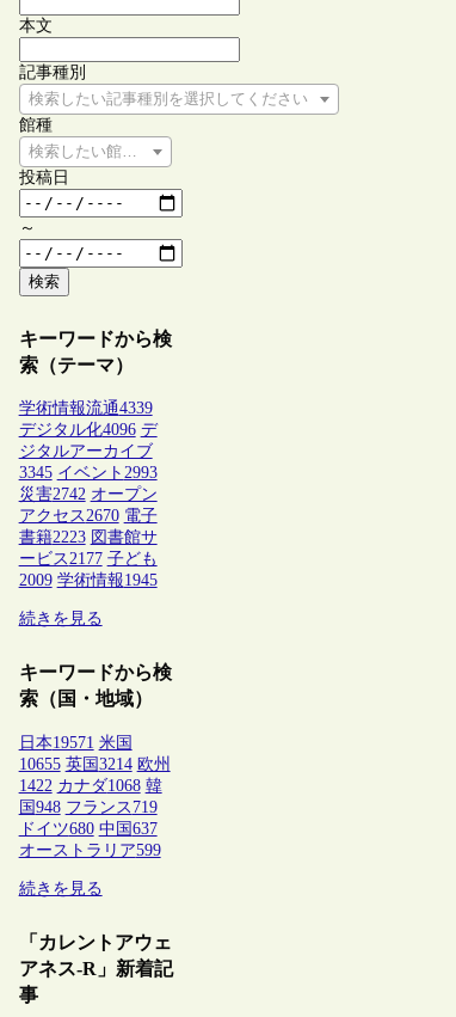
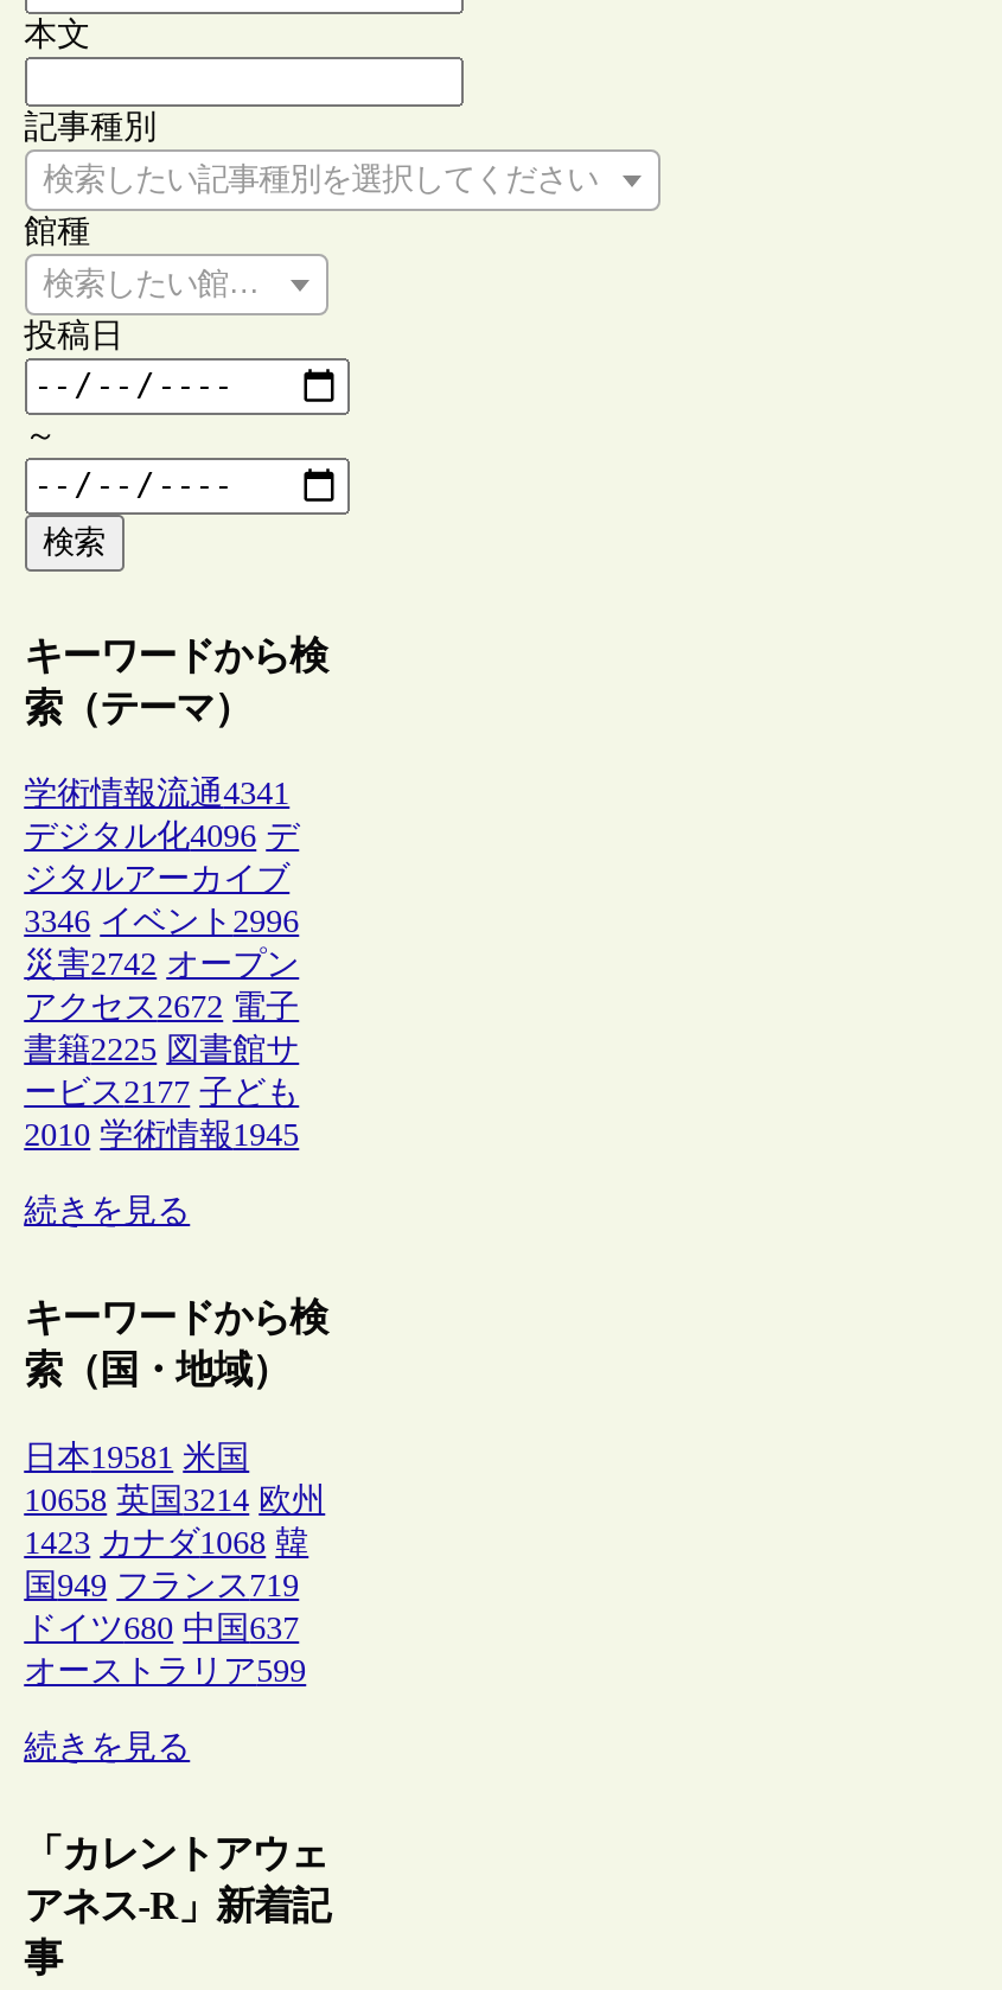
[19,399,152,417] 学術情報流通4339 -> [24,776,290,812] 学術情報流通4341
[19,464,157,482] 3345 イベント2993 -> [24,904,299,940] 3346 イベント2996
[19,507,157,525] アクセス2670 電子 -> [24,990,299,1025] アクセス2672 電子
[19,528,157,546] 書籍2223 図書館サ -> [24,1032,299,1068] 書籍2225 図書館サ
[19,571,157,589] 2009 学術情報1945 -> [24,1118,299,1153] 2010 学術情報1945
[19,734,132,751] 日本19571 米国 -> [24,1439,249,1475] 日本19581 米国
[19,755,170,773] 10655 英国3214 欧州 -> [24,1482,325,1518] 10658 英国3214 欧州
[19,777,162,794] 1422 カナダ1068 韓 -> [24,1525,309,1560] 1423 カナダ1068 韓
[19,798,157,816] 国948 フランス719 -> [24,1567,299,1603] 国949 フランス719

